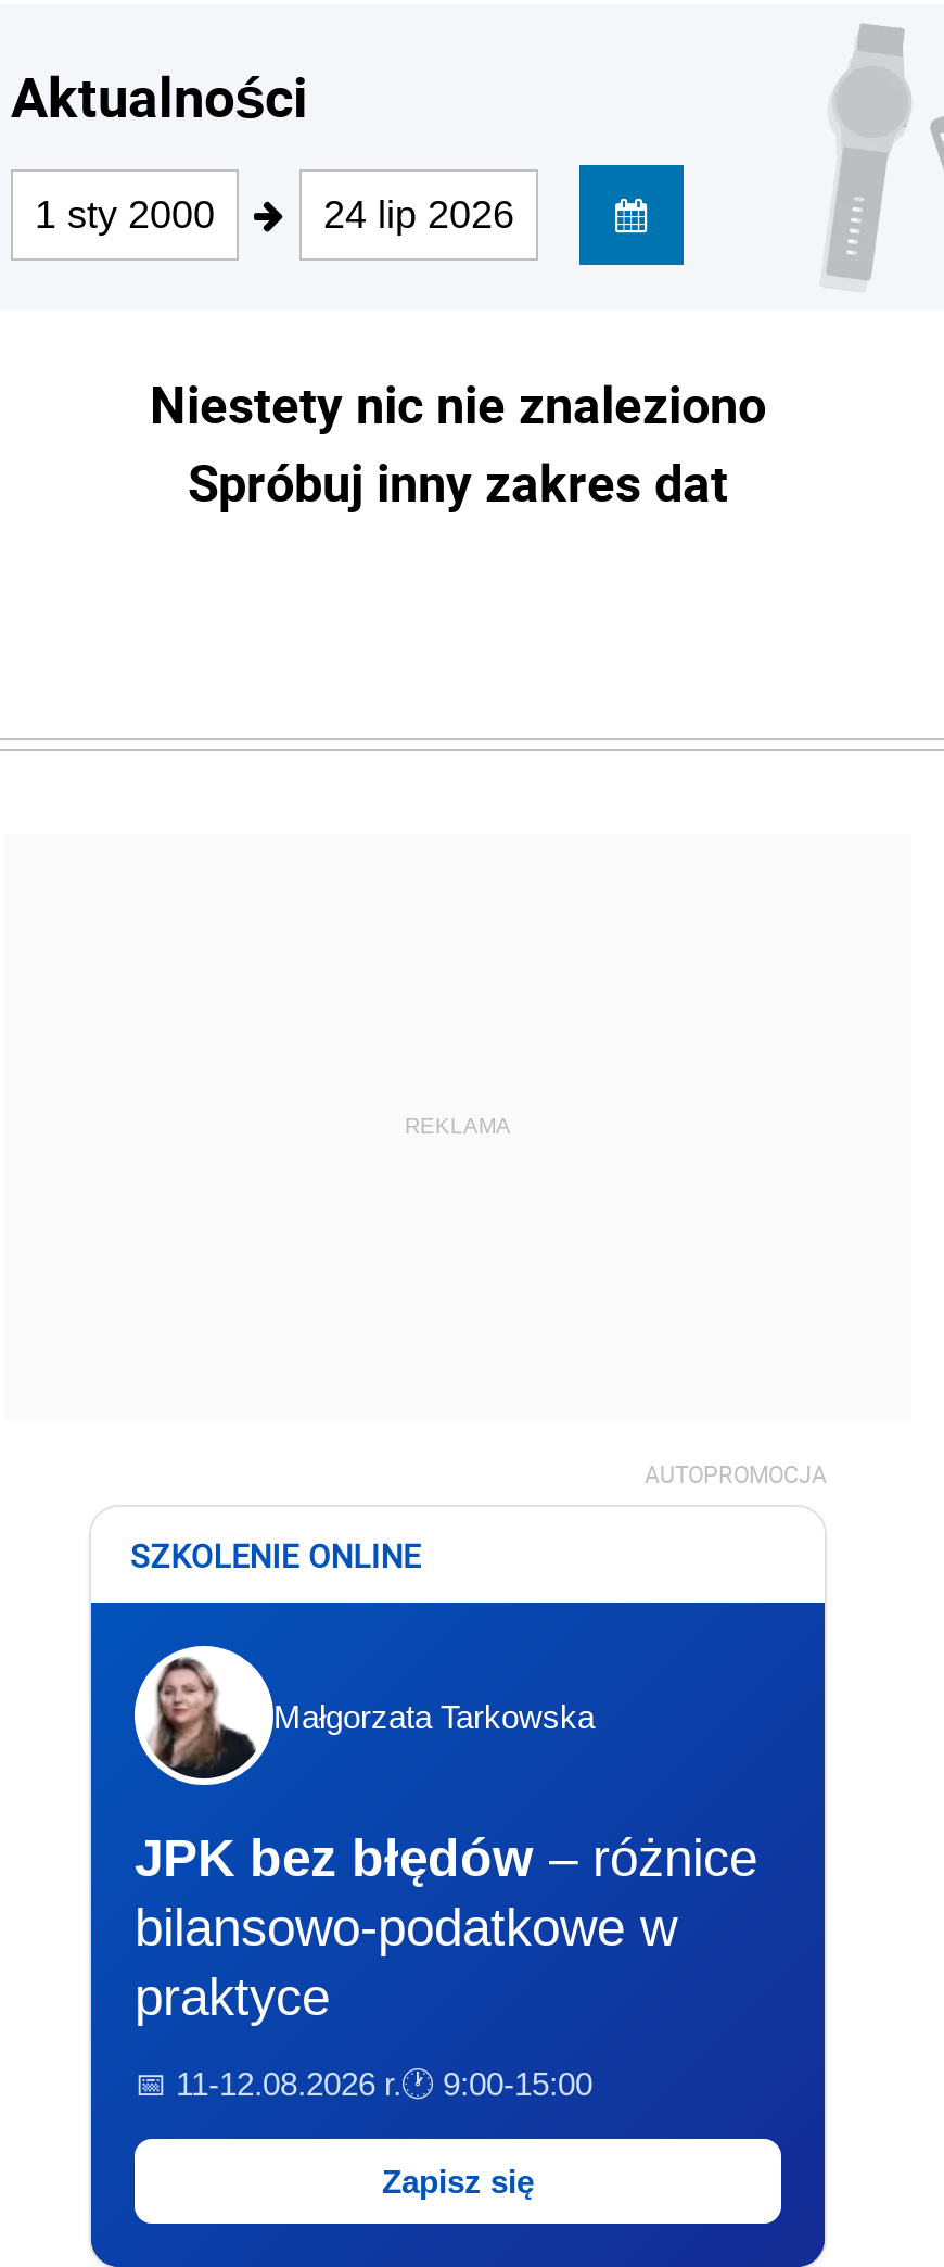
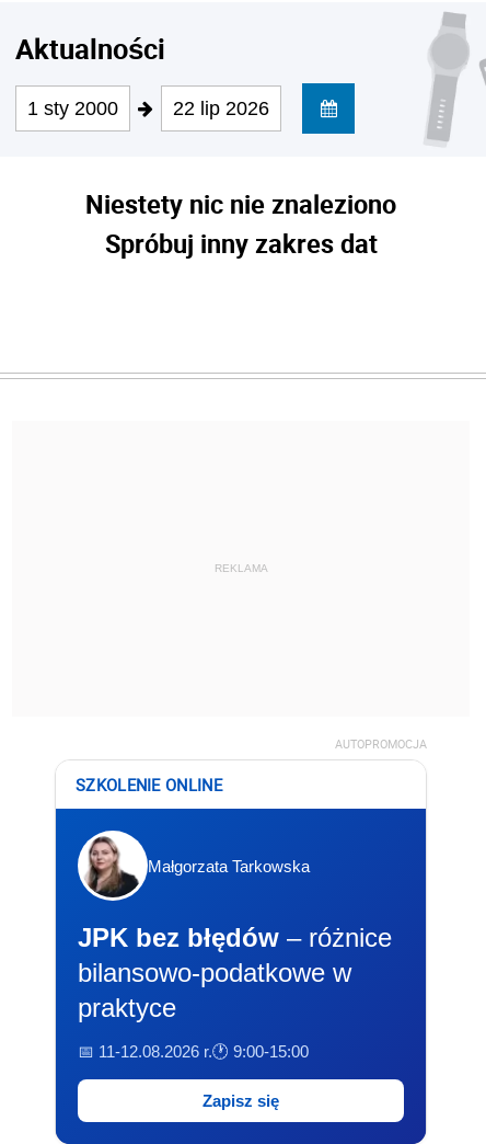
[323,193,514,237] 24 lip 2026 -> [173,98,269,119] 22 lip 2026

